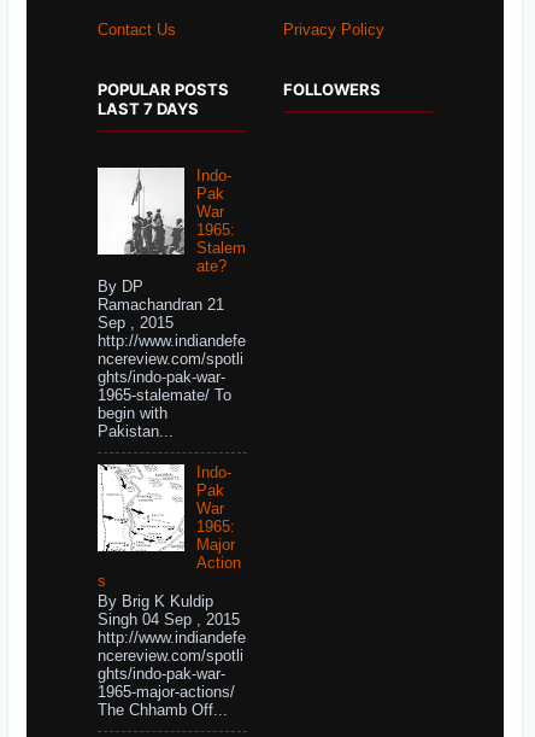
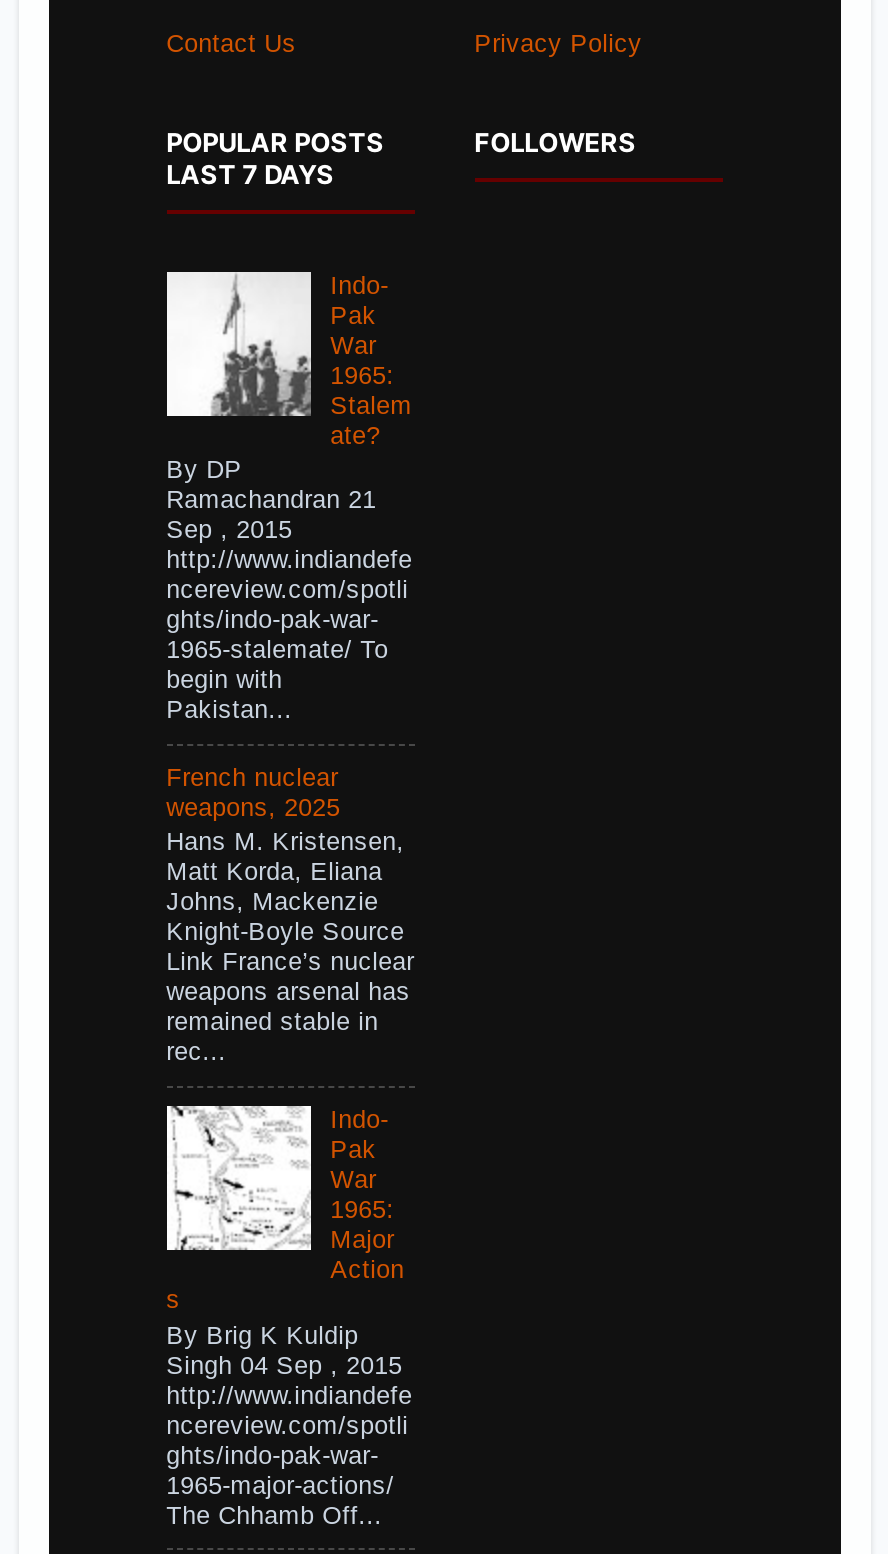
none -> [166,764,414,1067] French nuclear | weapons, 2025 | Hans M. Kristensen, | Matt Korda, Eliana | Johns, Mackenzie | Knight-Boyle Source | Link France’s nuclear | weapons arsenal has | remained stable in | rec...

